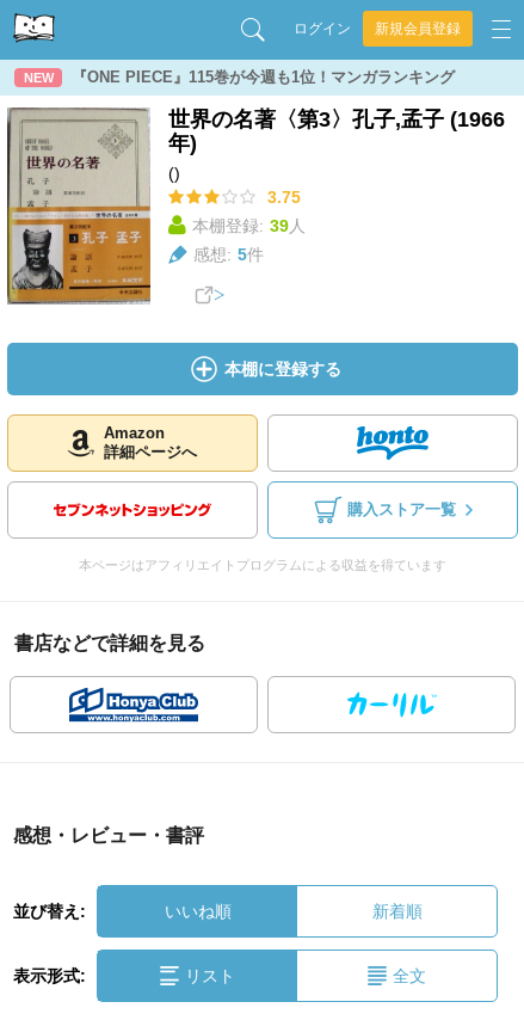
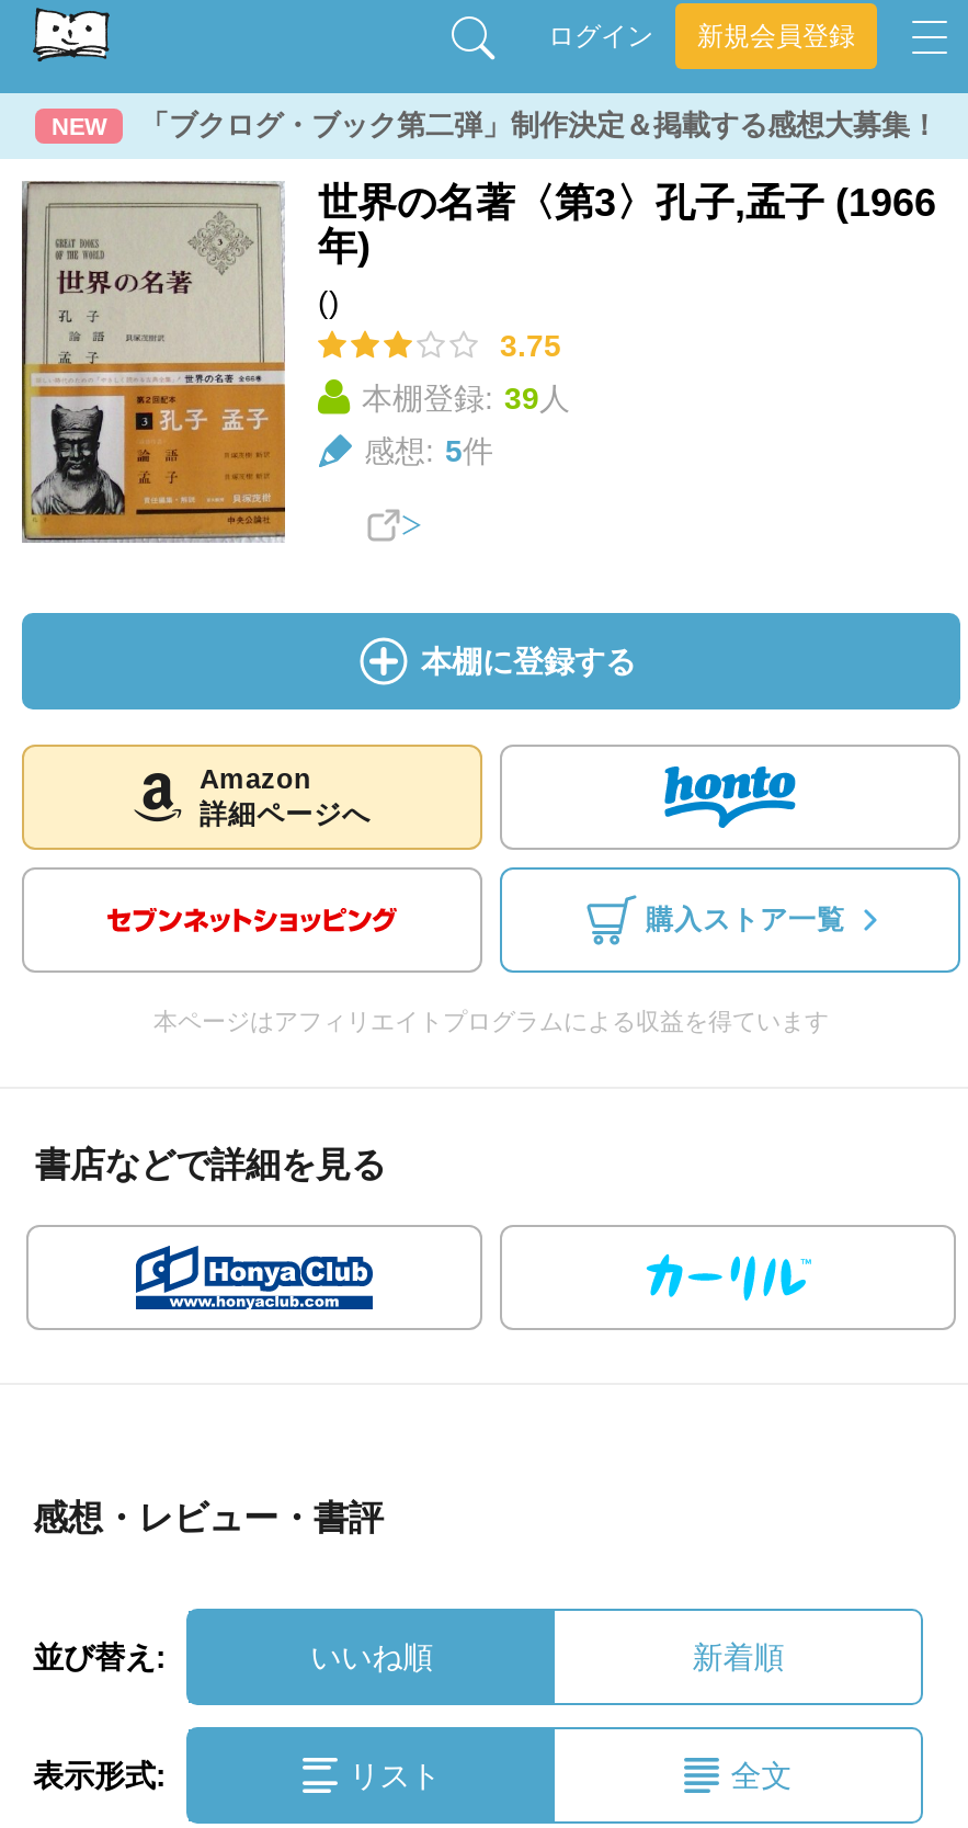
[72,68,455,86] 『ONE PIECE』115巻が今週も1位！マンガランキング -> [140,109,938,141] 「ブクログ・ブック第二弾」制作決定＆掲載する感想大募集！

